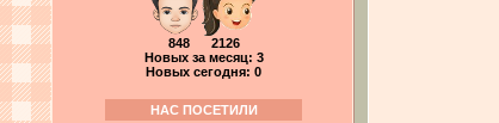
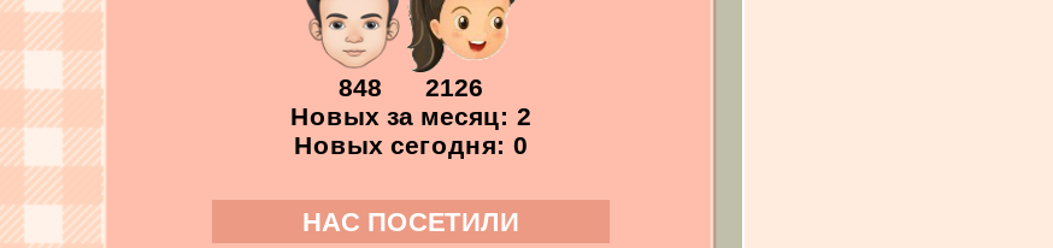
[144,50,263,65] Новых за месяц: 3 -> [290,102,531,131] Новых за месяц: 2

